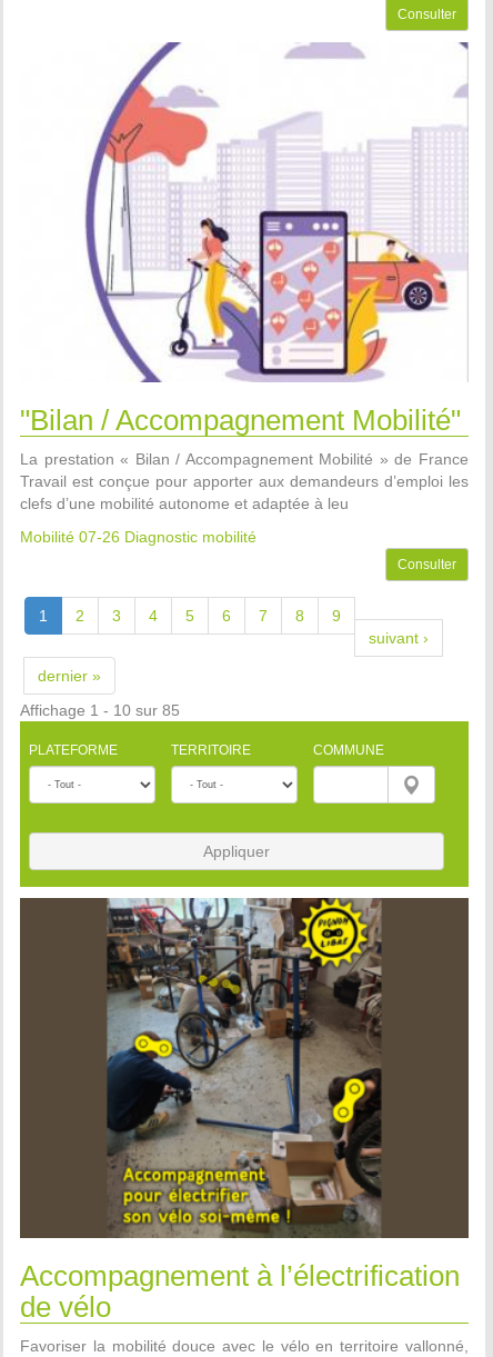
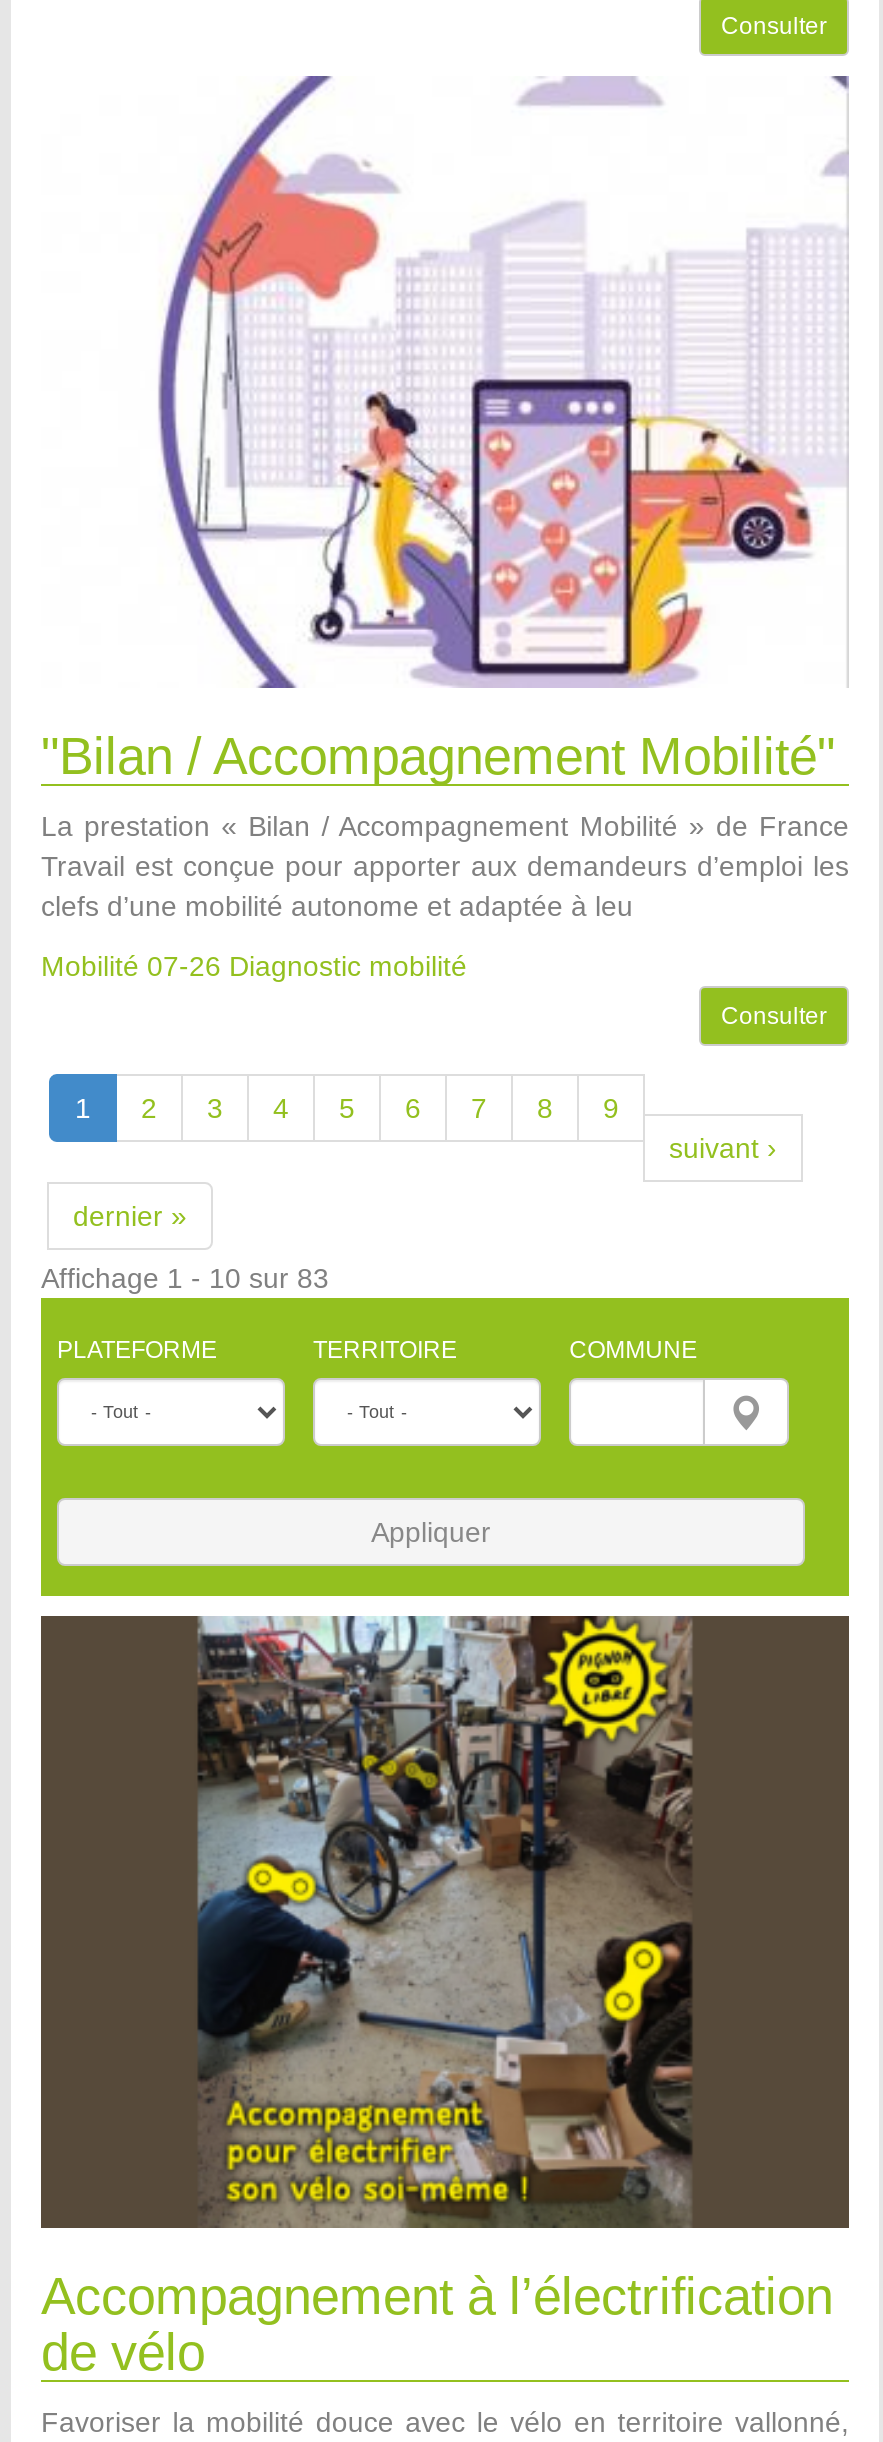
[20,702,180,720] Affichage 1 - 10 sur 85 -> [41,1263,329,1295] Affichage 1 - 10 sur 83

